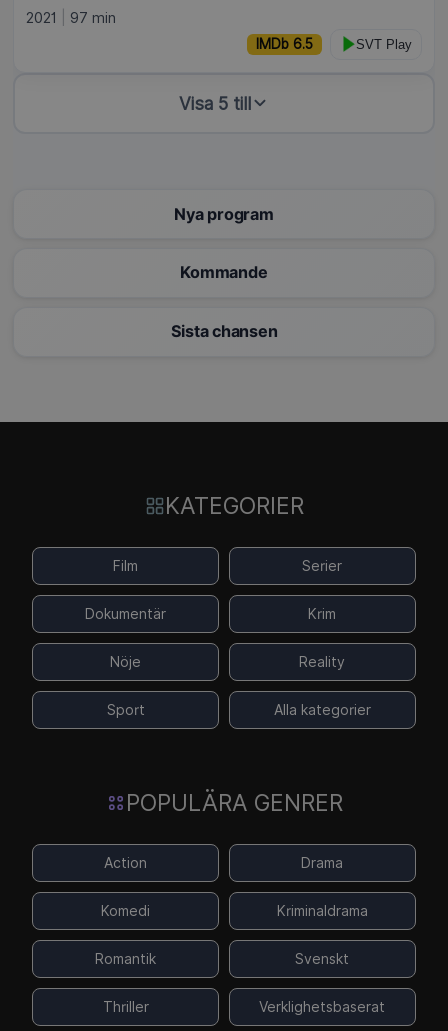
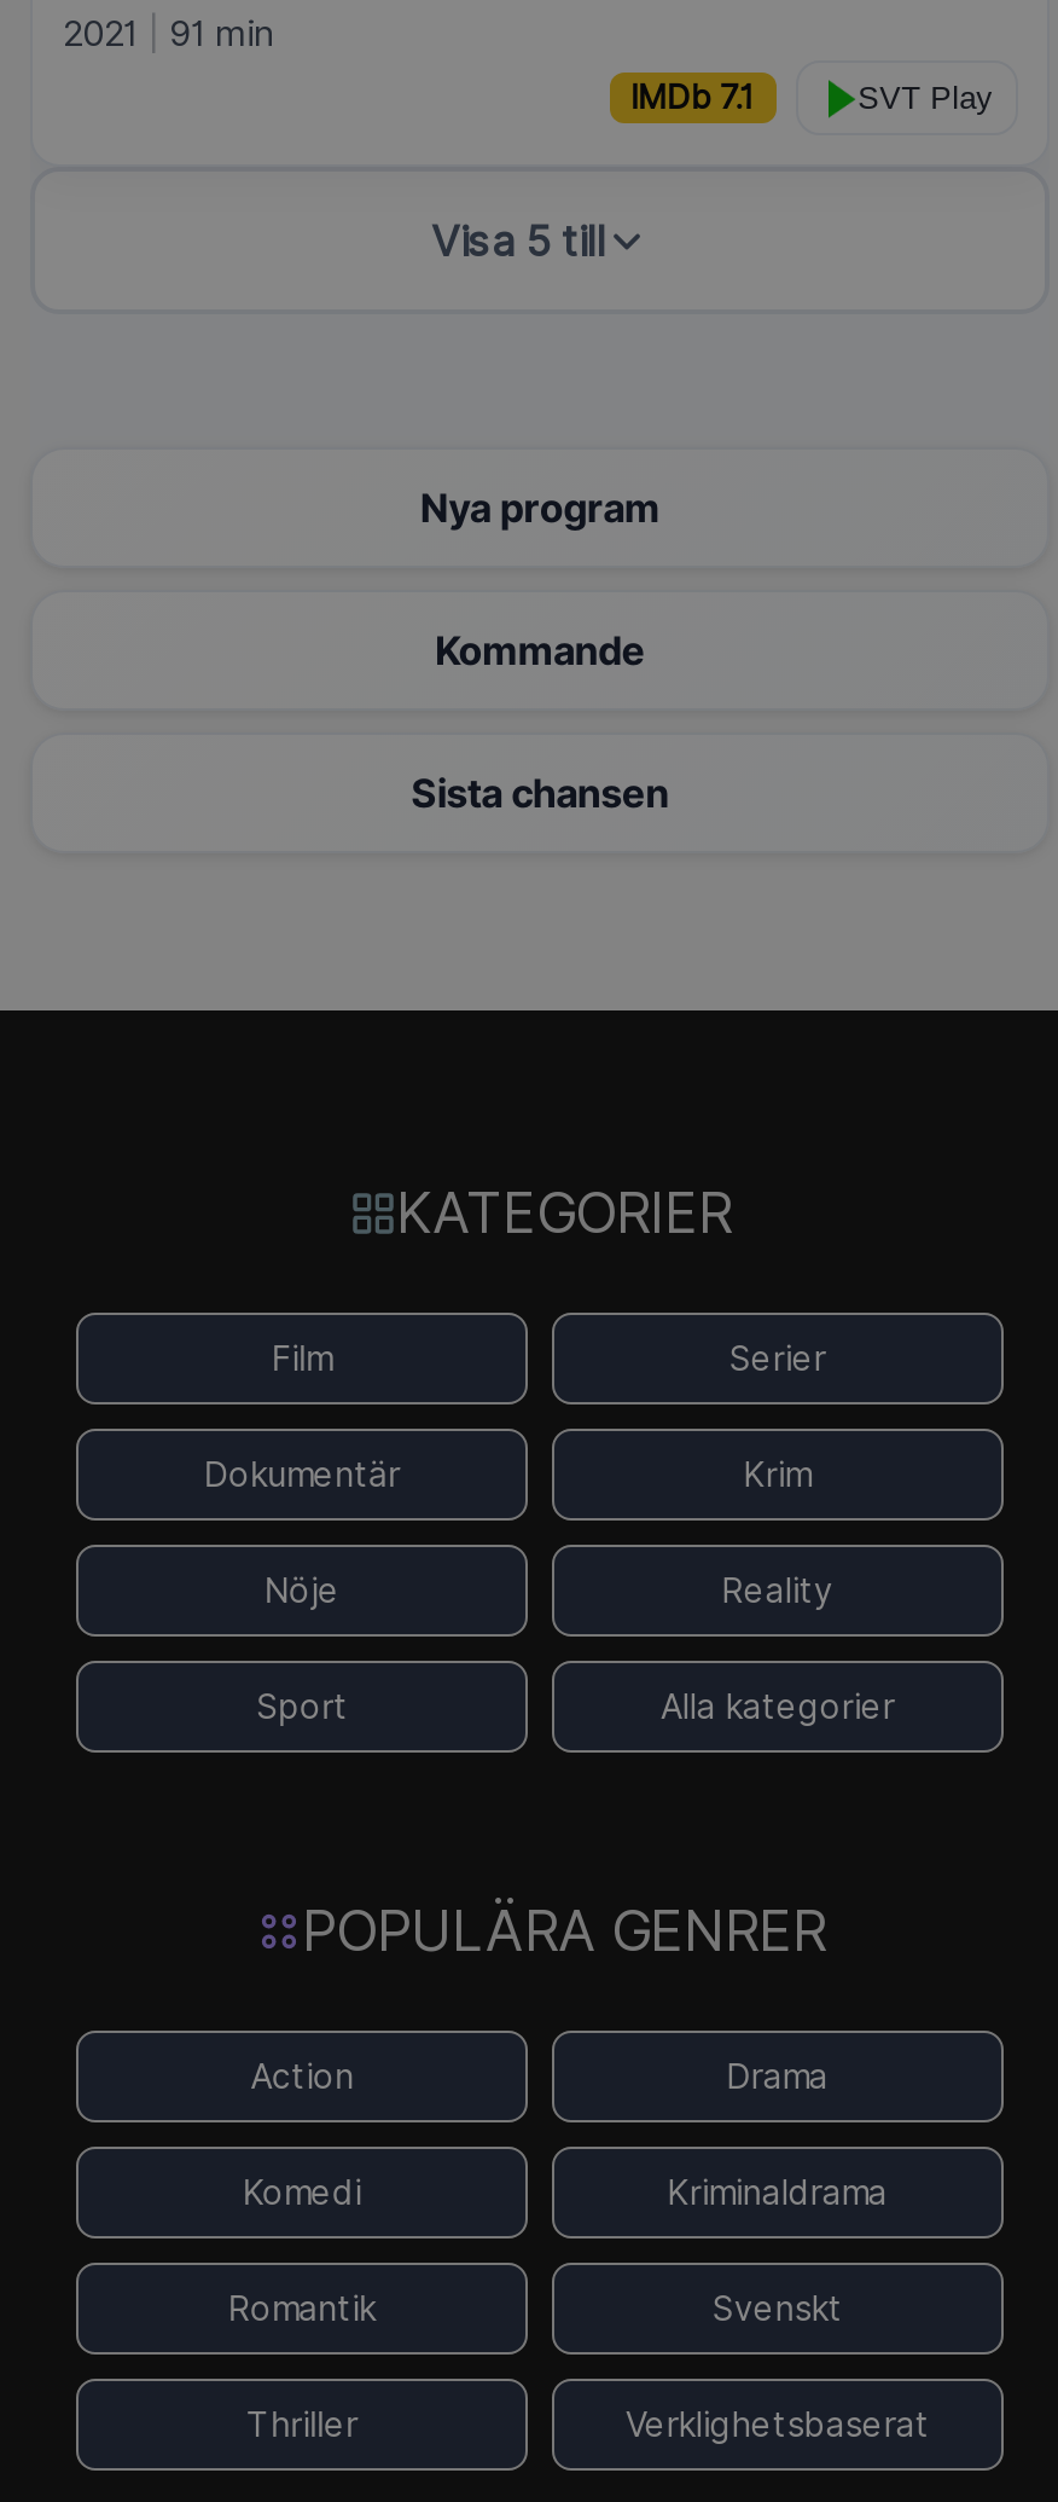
[26,9,116,26] 2021 97 min -> [63,12,273,53] 2021 91 min
[256,36,313,52] IMDb 6.5 -> [631,77,754,116] IMDb 7.1

